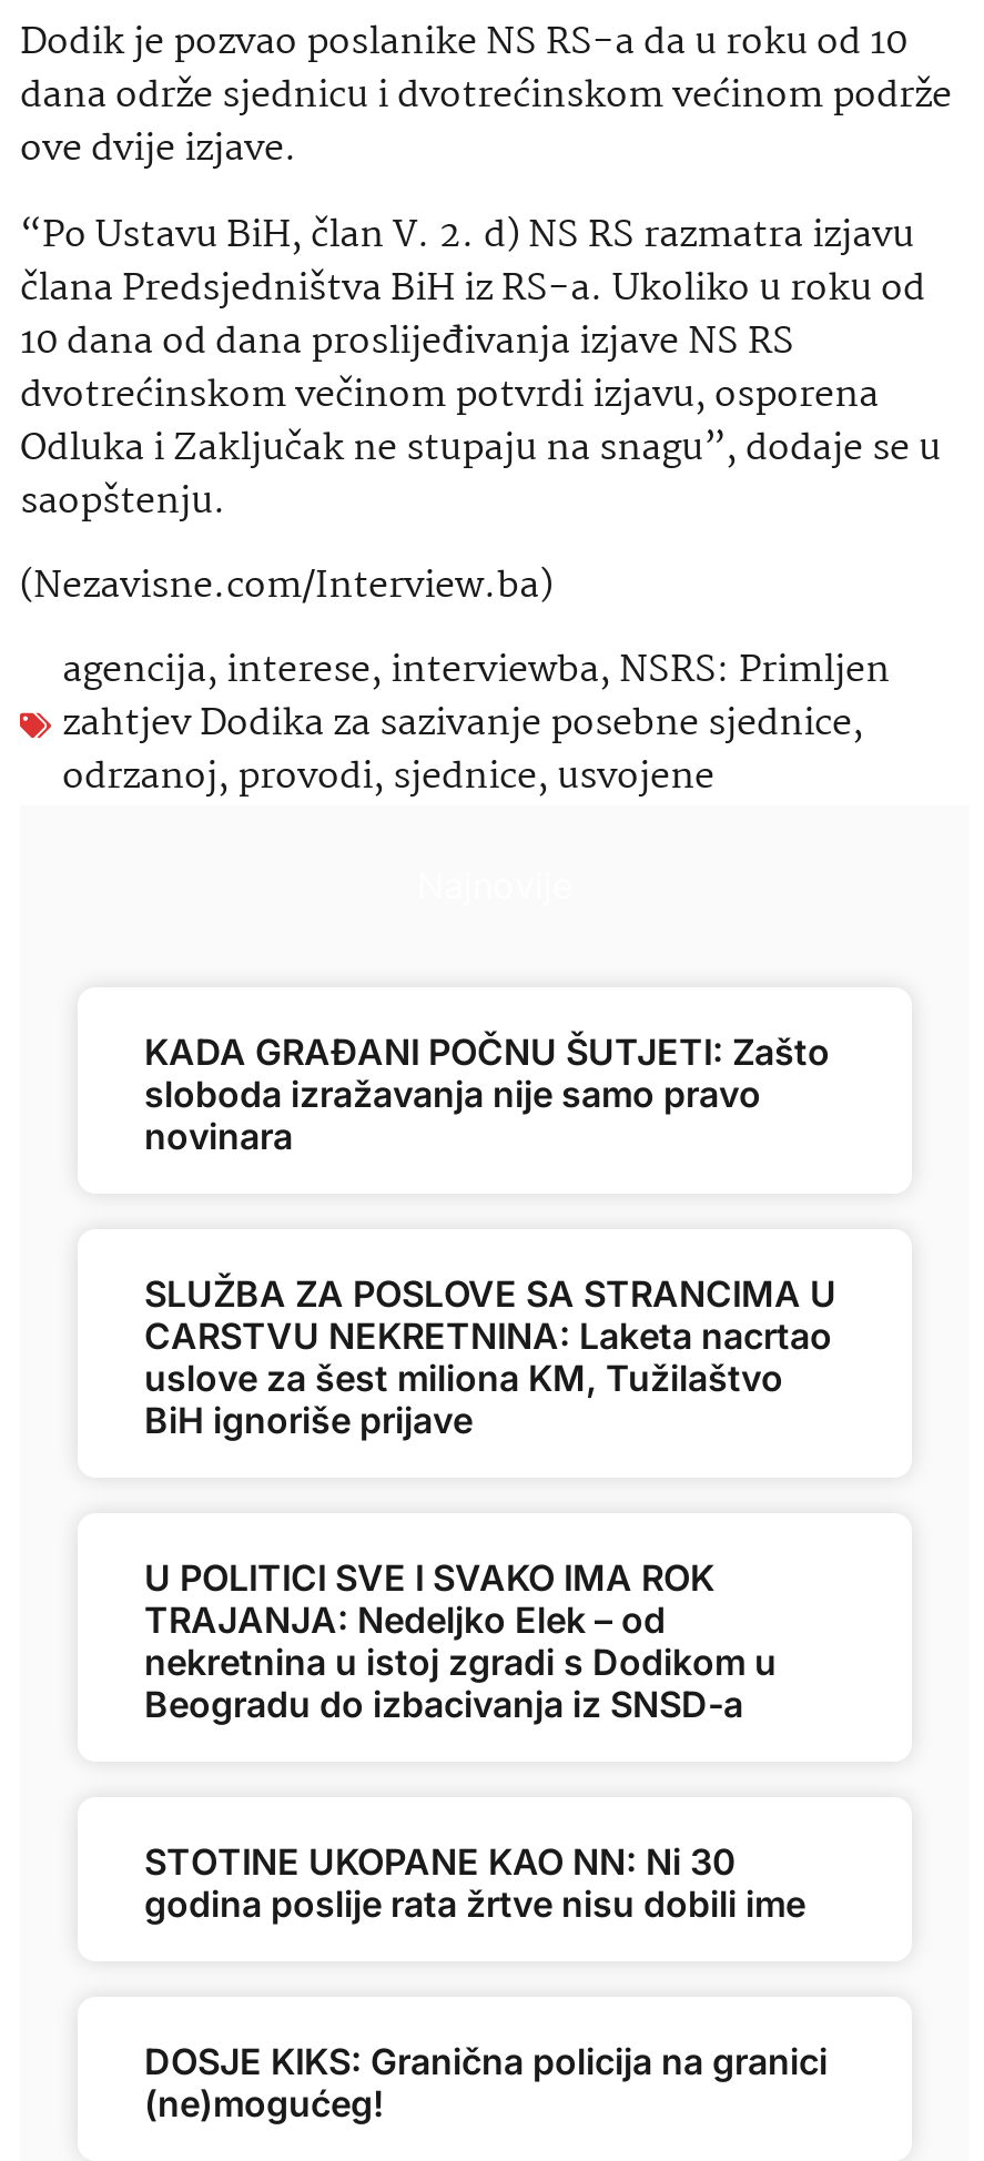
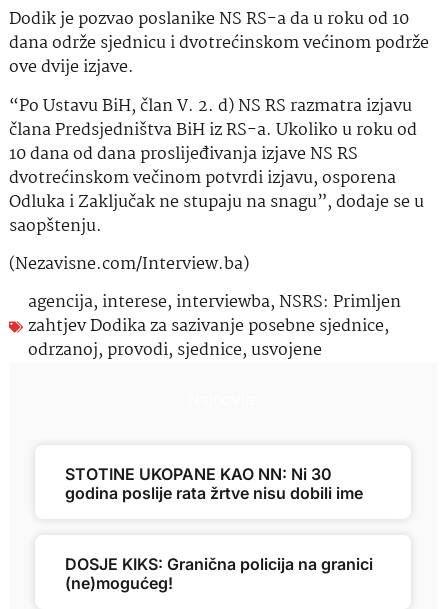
[144,1030,830,1159] KADA GRAĐANI POČNU ŠUTJETI: Zašto | sloboda izražavanja nije samo pravo | novinara -> none
[144,1272,836,1443] SLUŽBA ZA POSLOVE SA STRANCIMA U | CARSTVU NEKRETNINA: Laketa nacrtao | uslove za šest miliona KM, Tužilaštvo | BiH ignoriše prijave -> none
[144,1556,777,1727] U POLITICI SVE I SVAKO IMA ROK | TRAJANJA: Nedeljko Elek – od | nekretnina u istoj zgradi s Dodikom u | Beogradu do izbacivanja iz SNSD-a -> none

